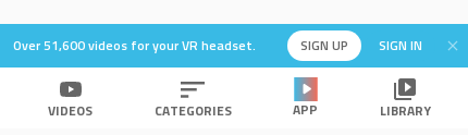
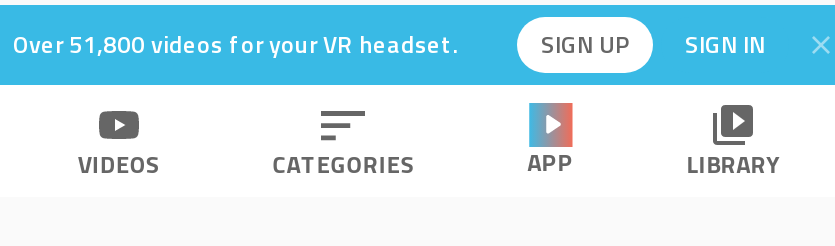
[13,35,256,56] Over 51,600 videos for your VR headset. -> [13,25,459,63] Over 51,800 videos for your VR headset.

